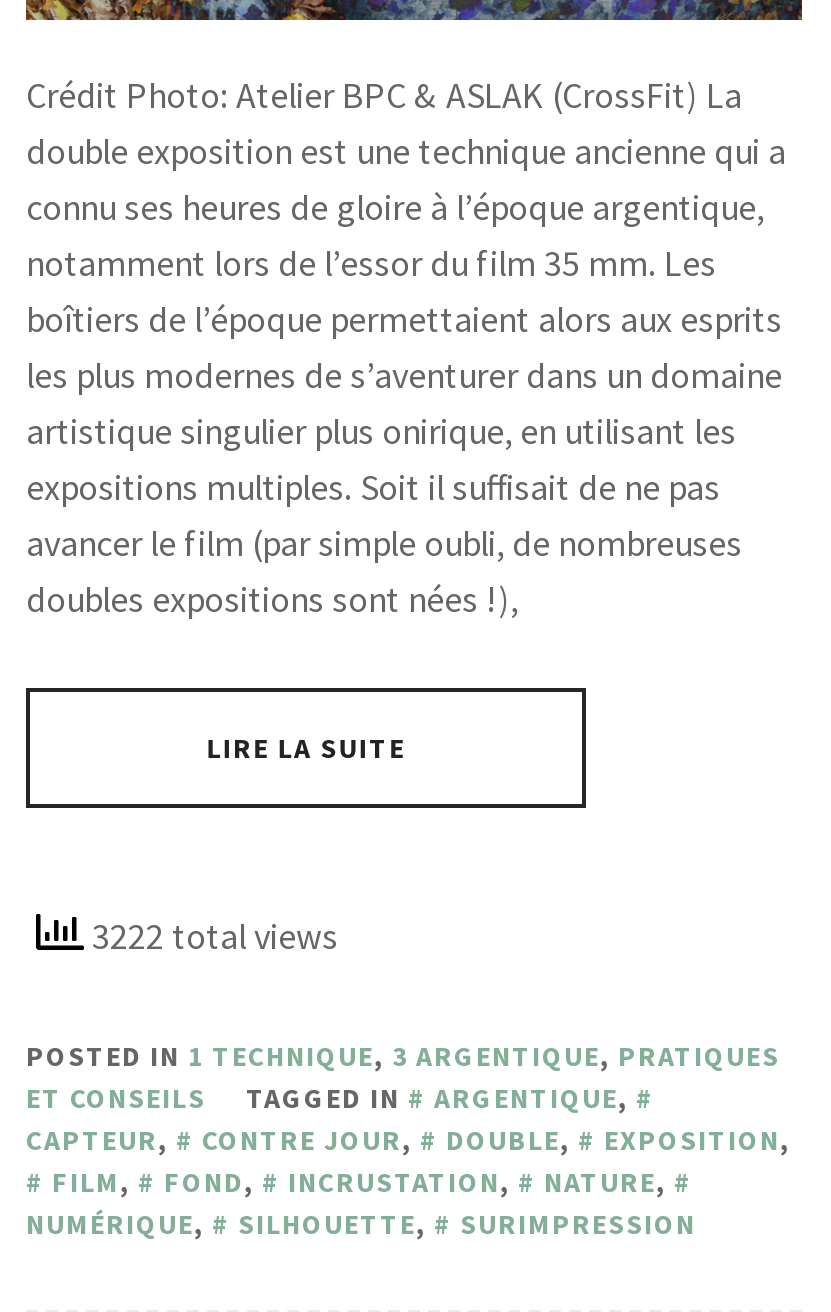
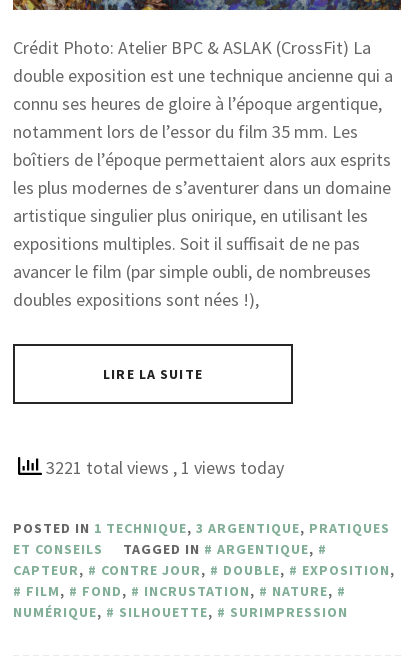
[84,912,338,958] 3222 total views -> [42,456,284,479] 3221 total views, 1 views today

